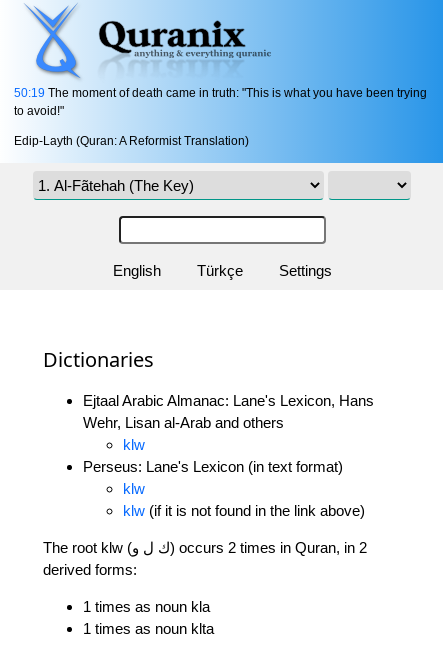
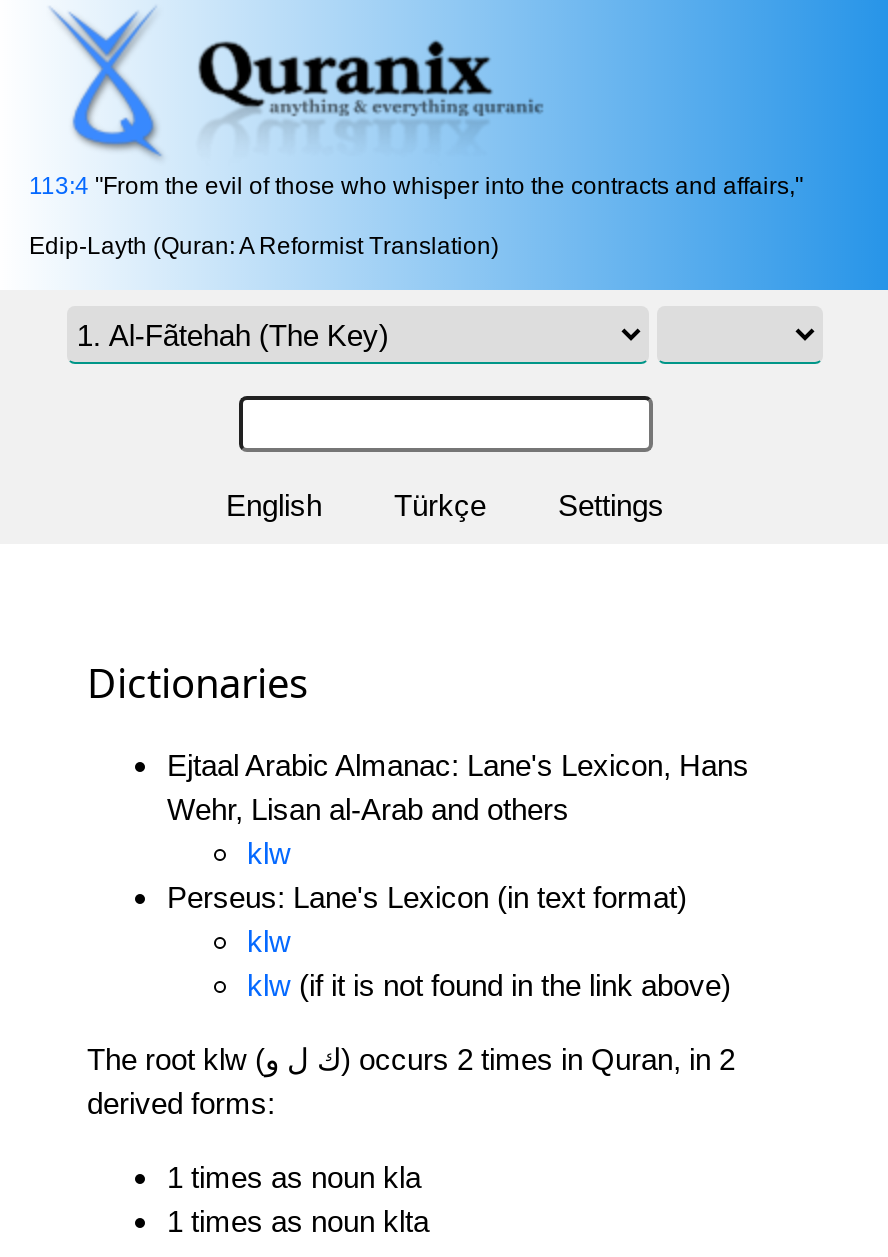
[14,86,427,118] 50:19 The moment of death came in truth: "This is what you have been trying | to avoid!" -> [29,173,803,201] 113:4 "From the evil of those who whisper into the contracts and affairs,"

